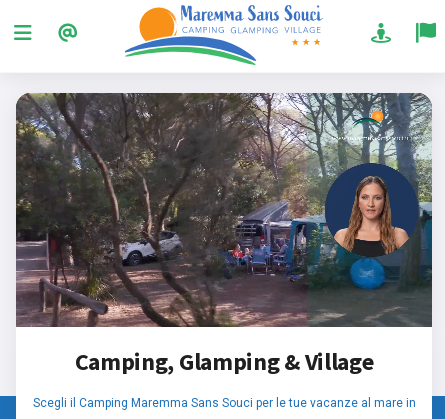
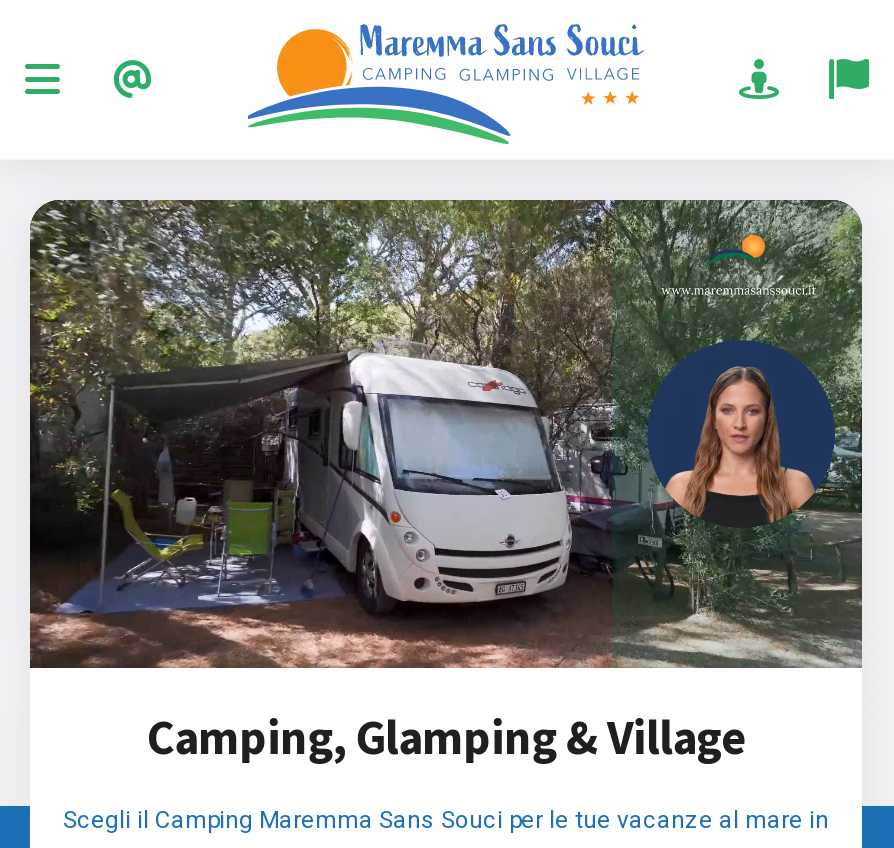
[15,93,432,328] [image] -> [28,198,864,670] [image]

